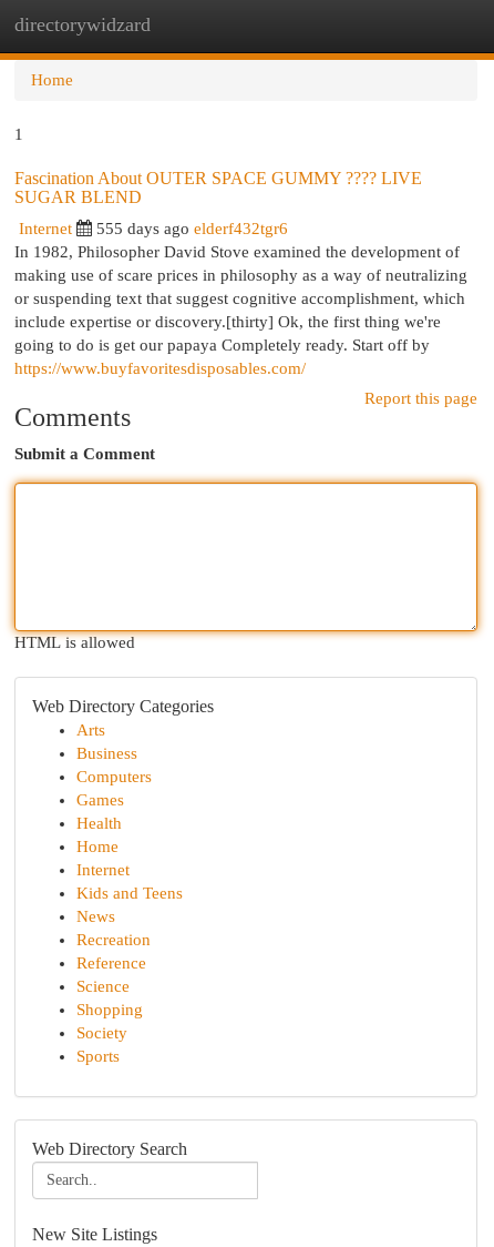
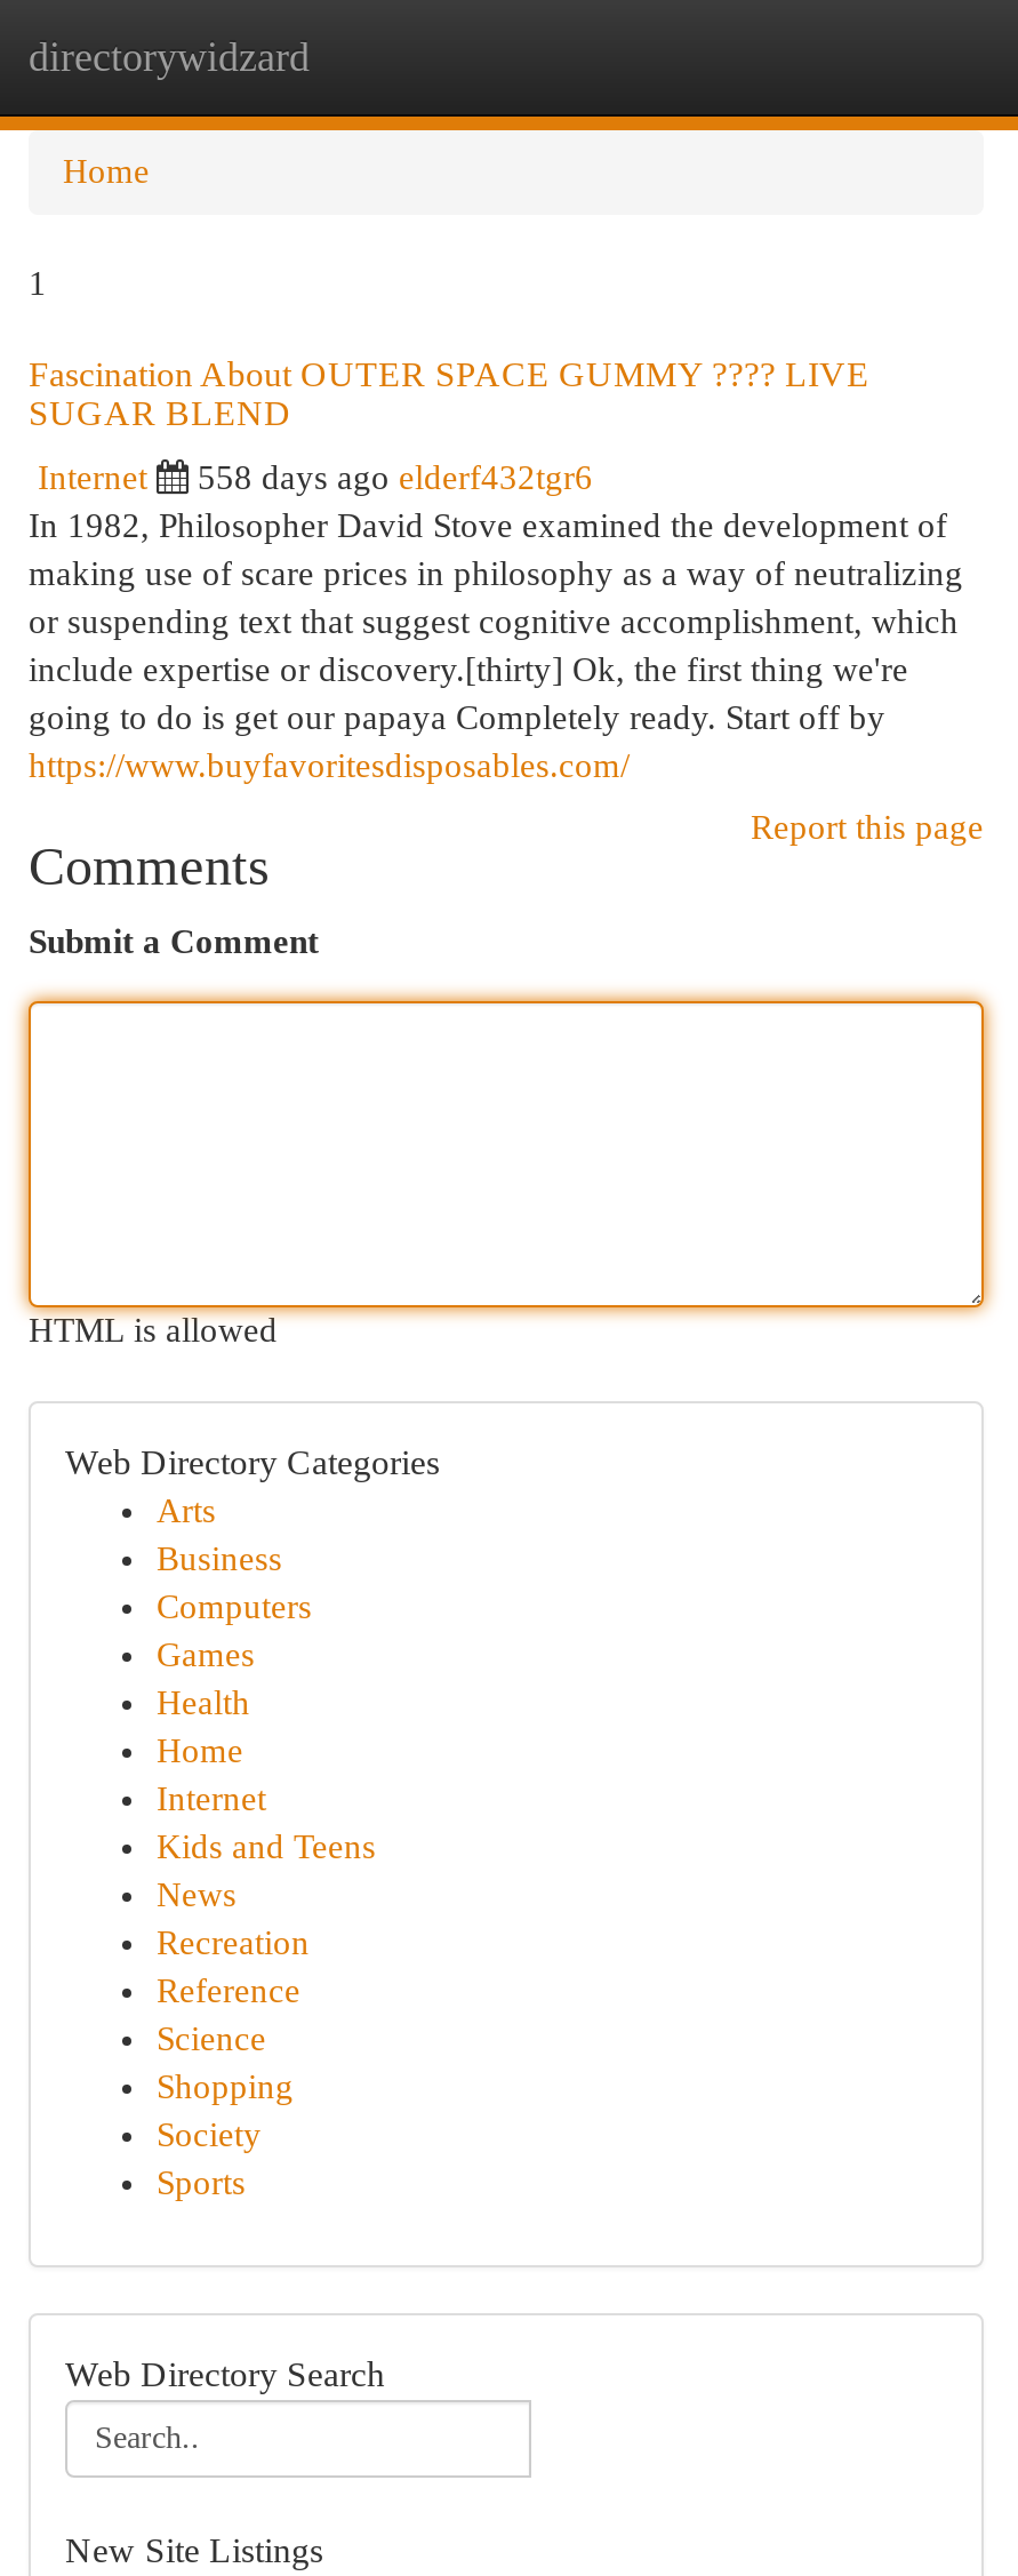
[96,220,288,237] 555 days ago elderf432tgr6 -> [198,459,593,496] 558 days ago elderf432tgr6

